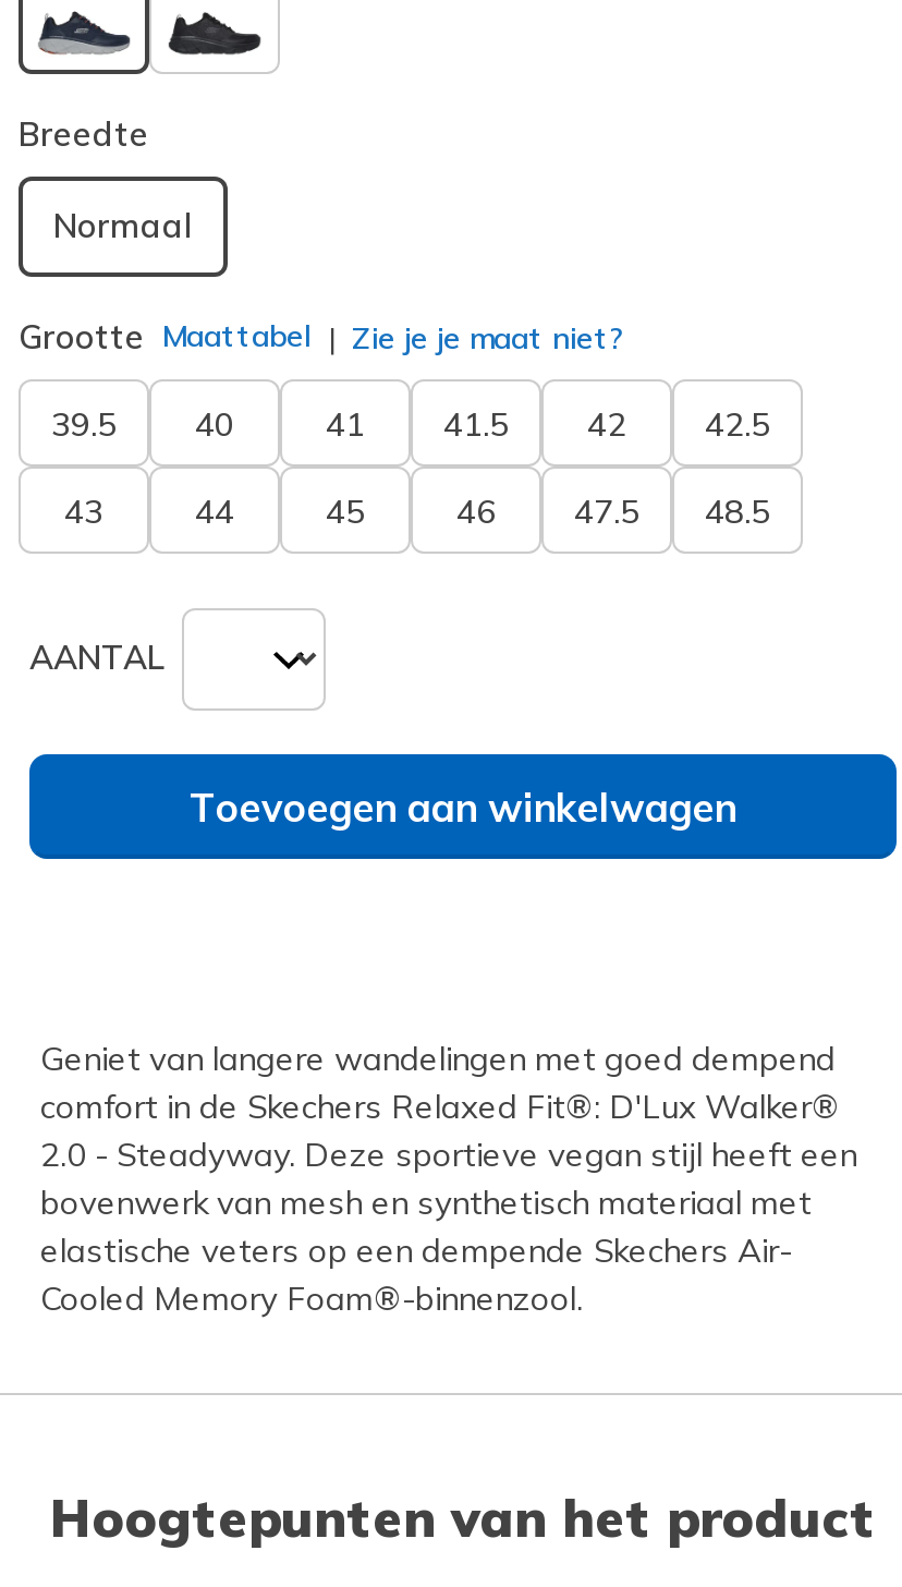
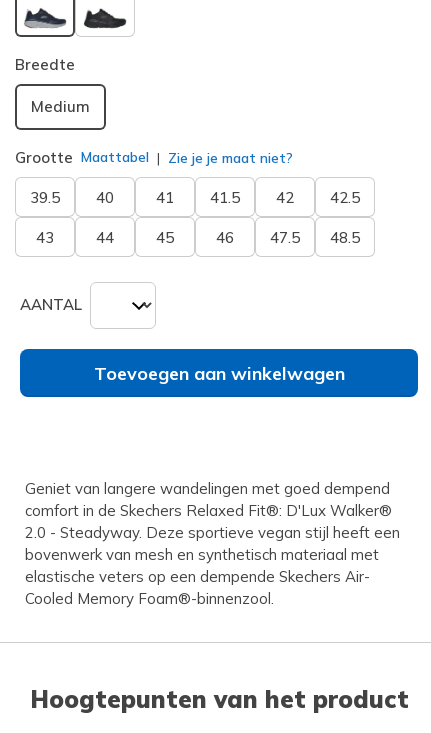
[53,204,193,246] Normaal -> [31,97,90,116] Medium

